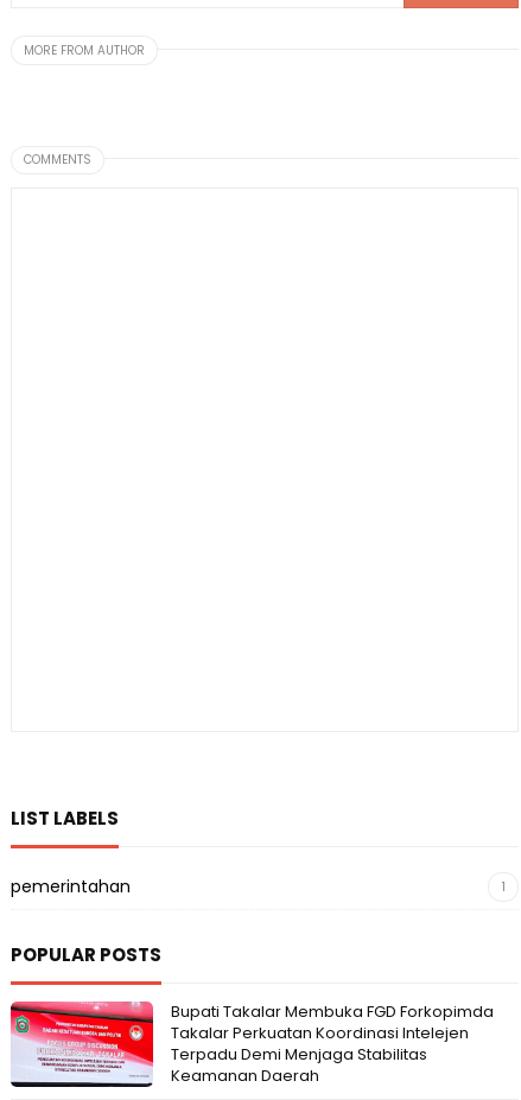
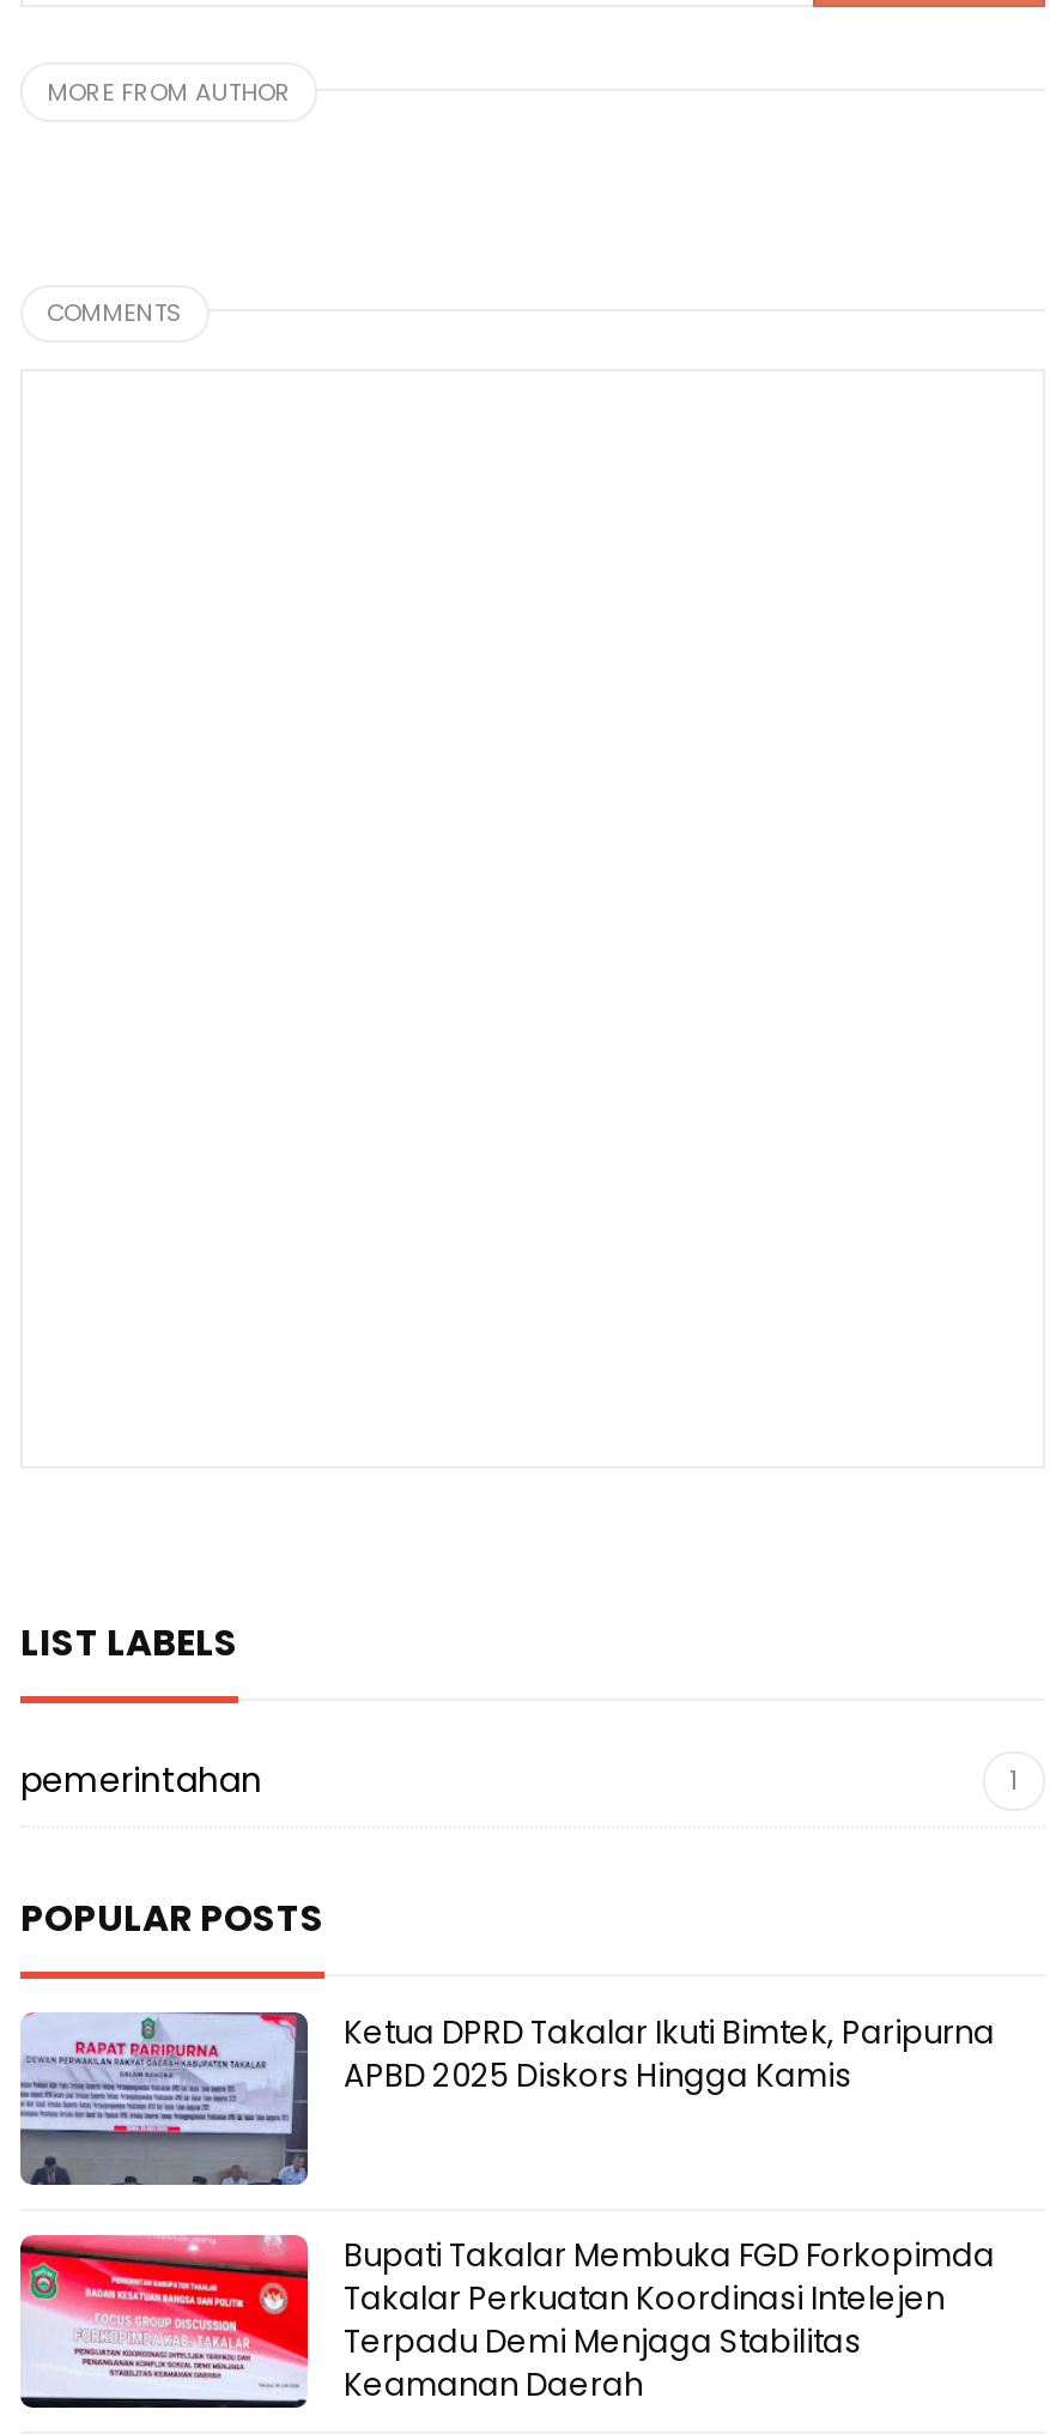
none -> [18,2010,995,2187] [image] | Ketua DPRD Takalar Ikuti Bimtek, Paripurna | APBD 2025 Diskors Hingga Kamis

